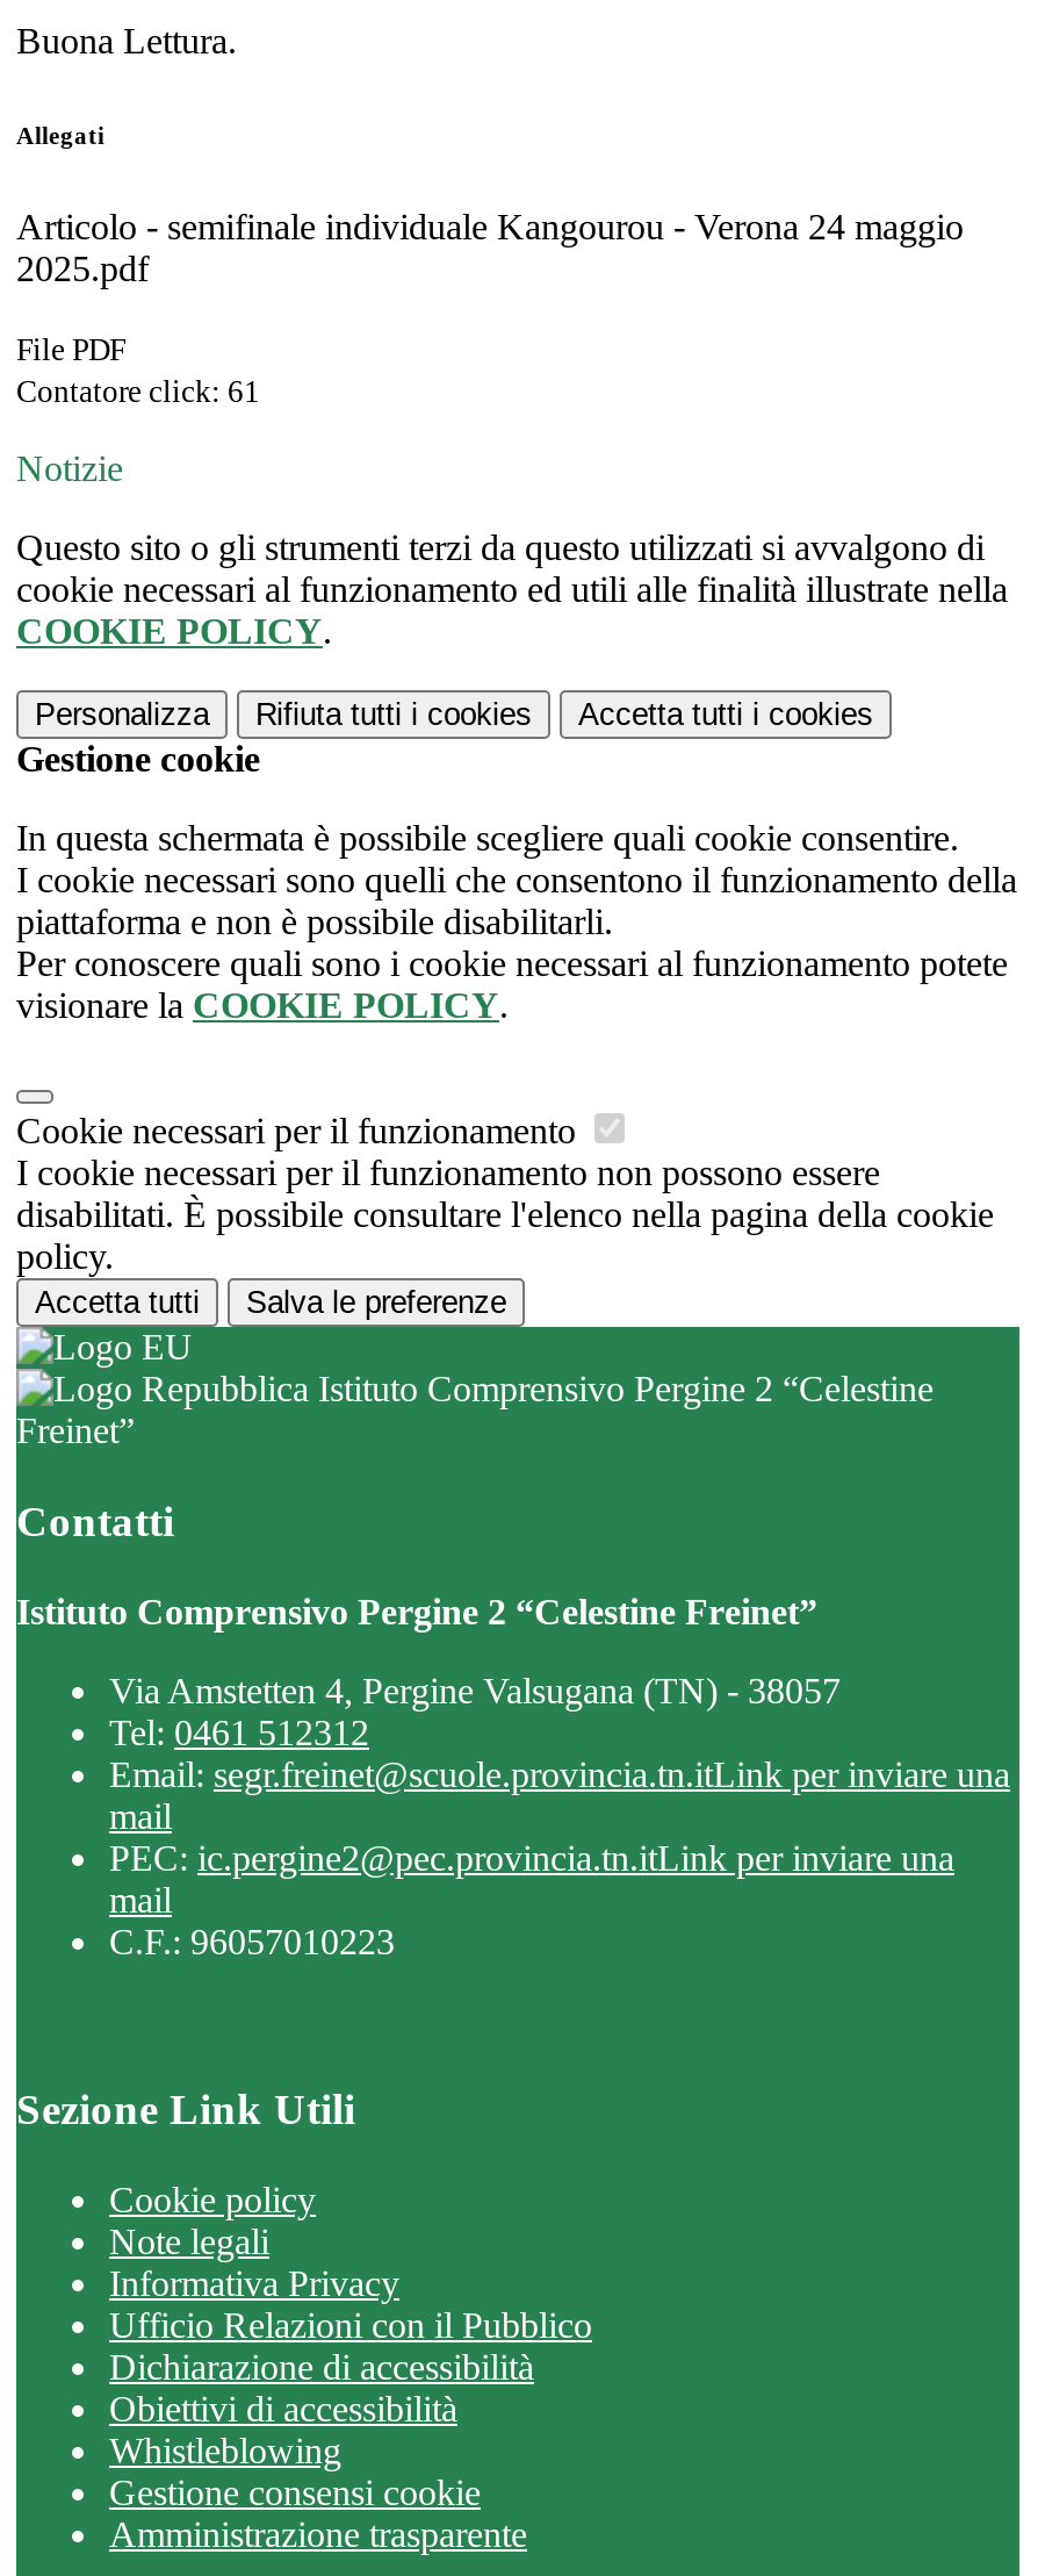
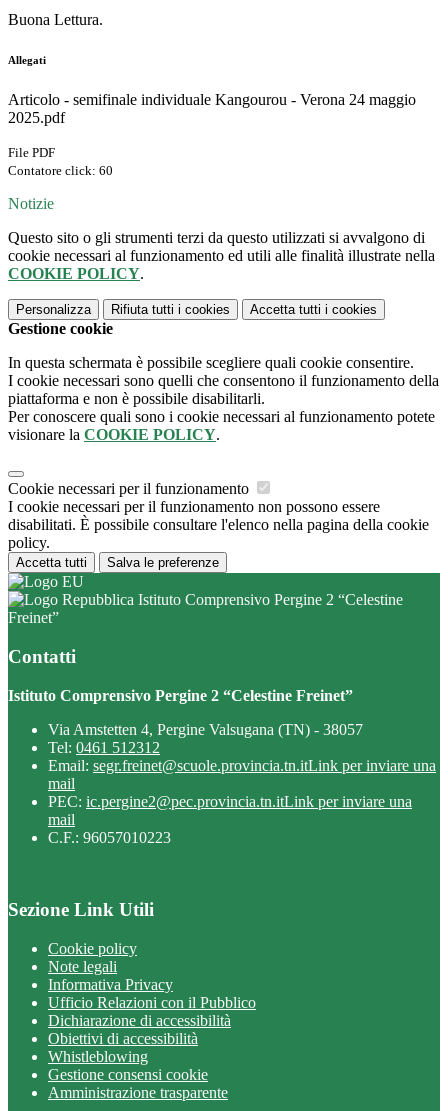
[16,374,260,409] Contatore click: 61 -> [8,163,113,178] Contatore click: 60

